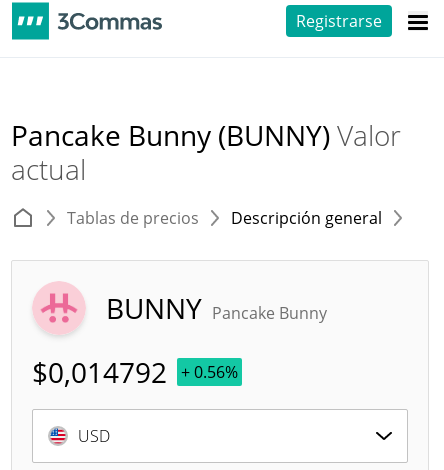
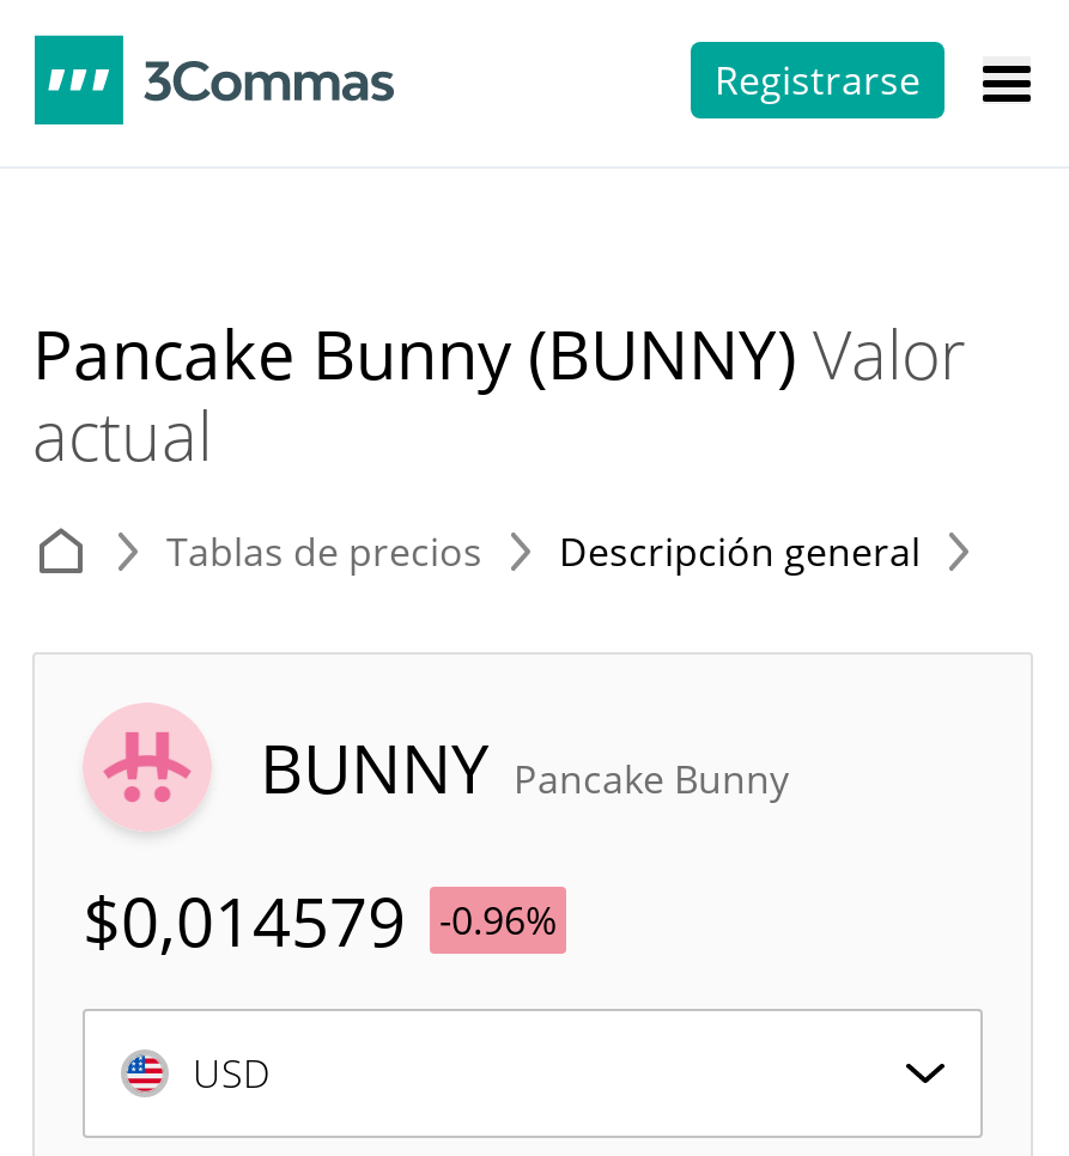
[32,353,238,391] $0,014792 | + 0.56% -> [83,875,557,966] $0,014579 | -0.96%

